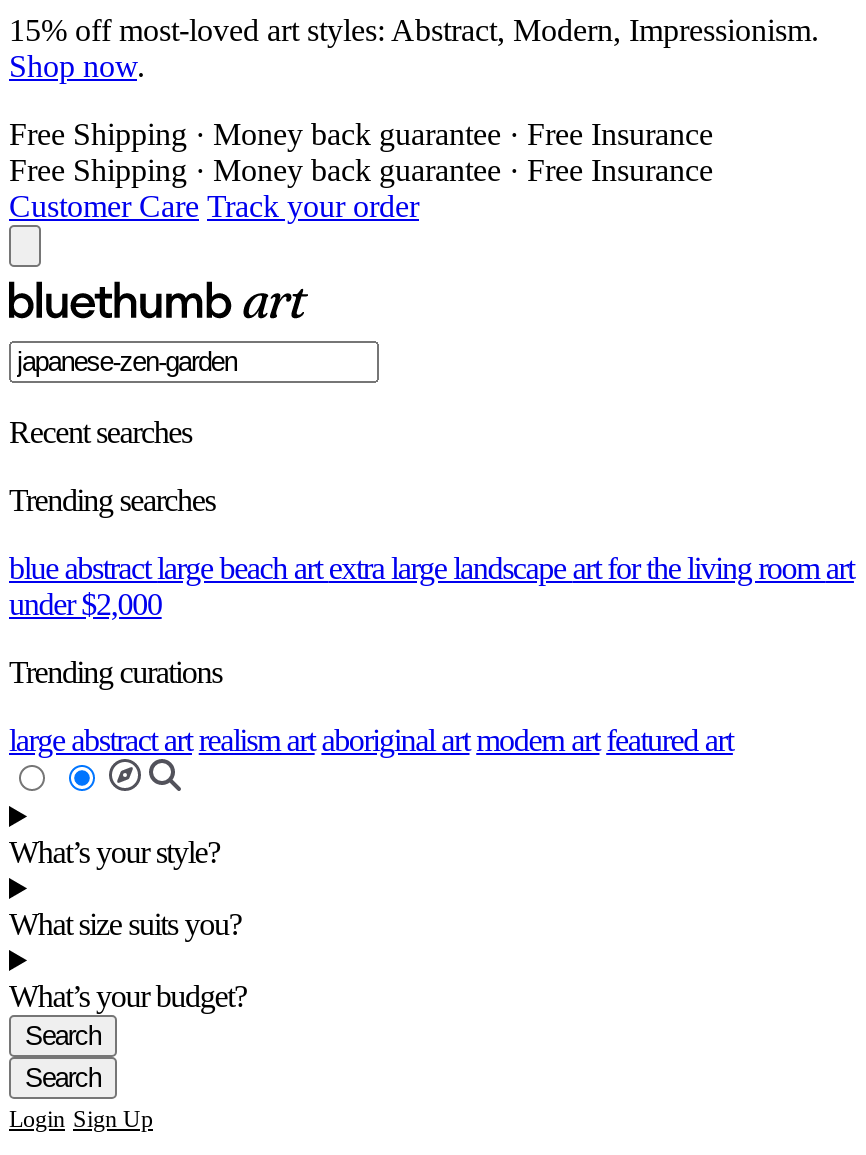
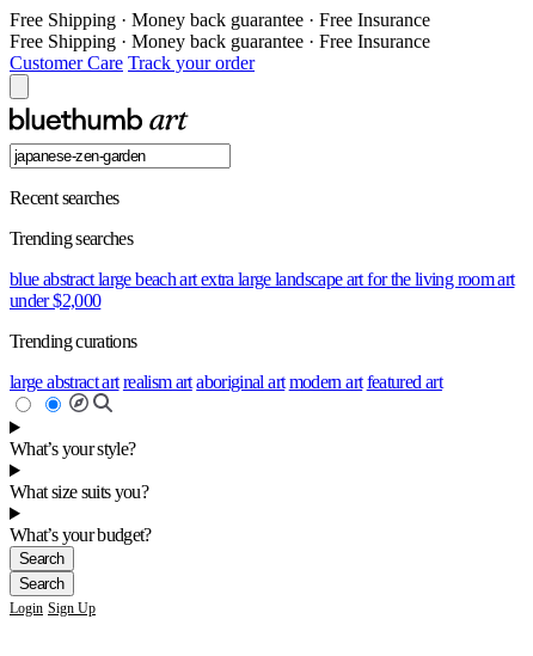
[9,13,819,83] 15% off most-loved art styles: Abstract, Modern, Impressionism. | Shop now. -> none

